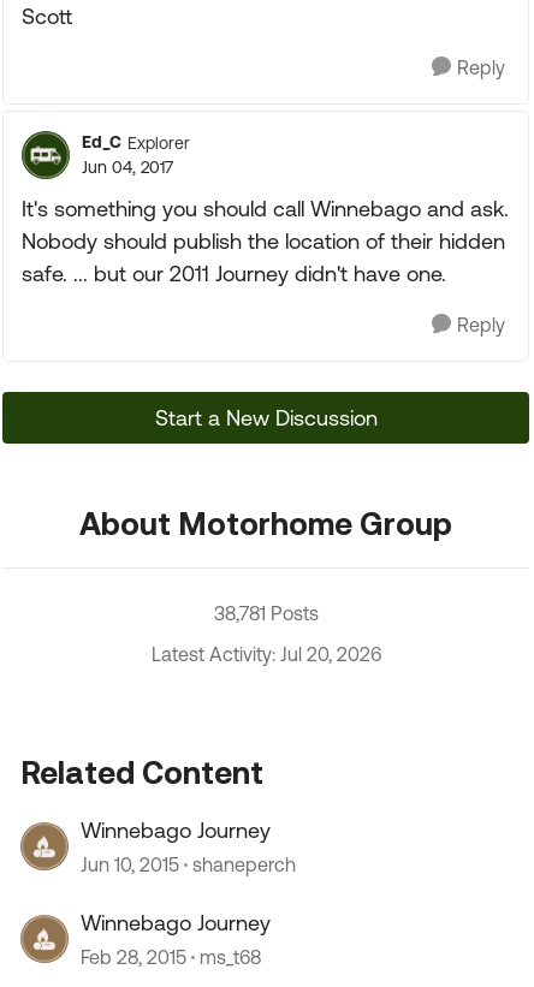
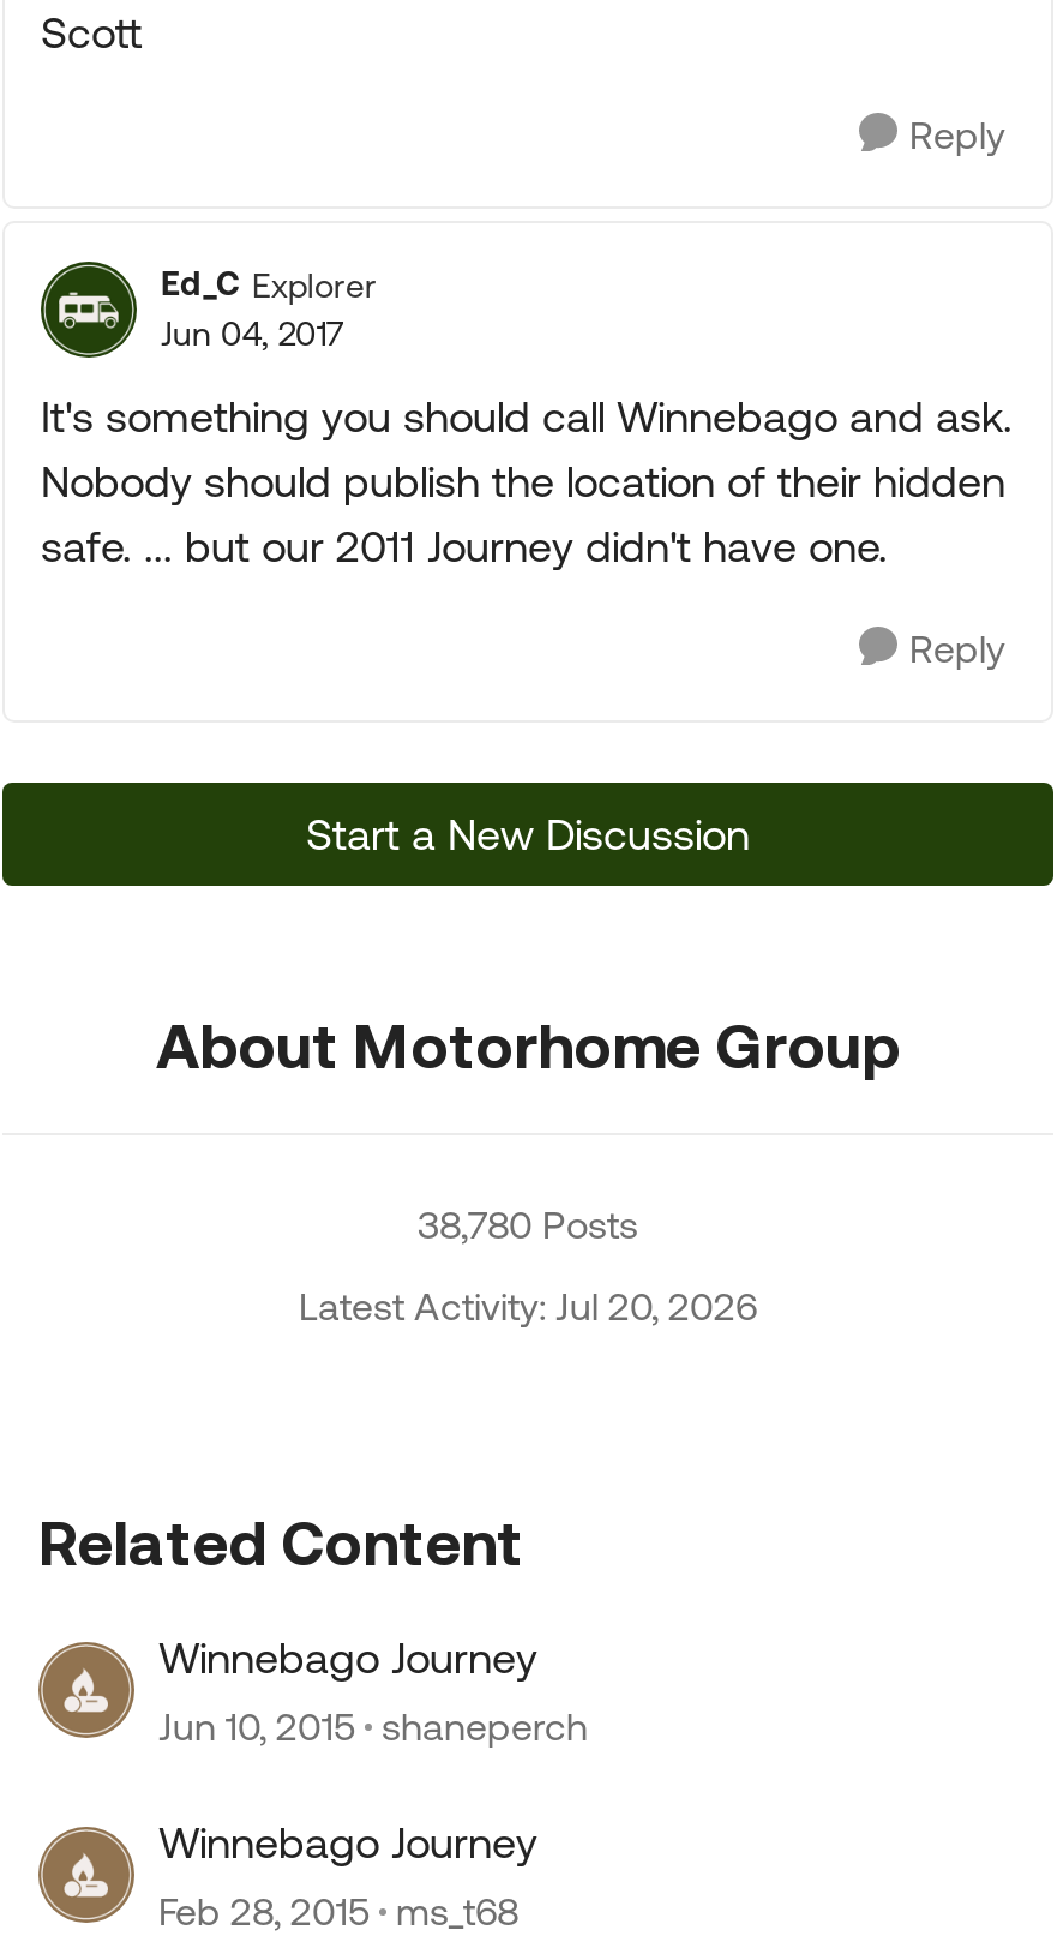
[213,602,318,624] 38,781 Posts -> [418,1203,638,1246] 38,780 Posts

